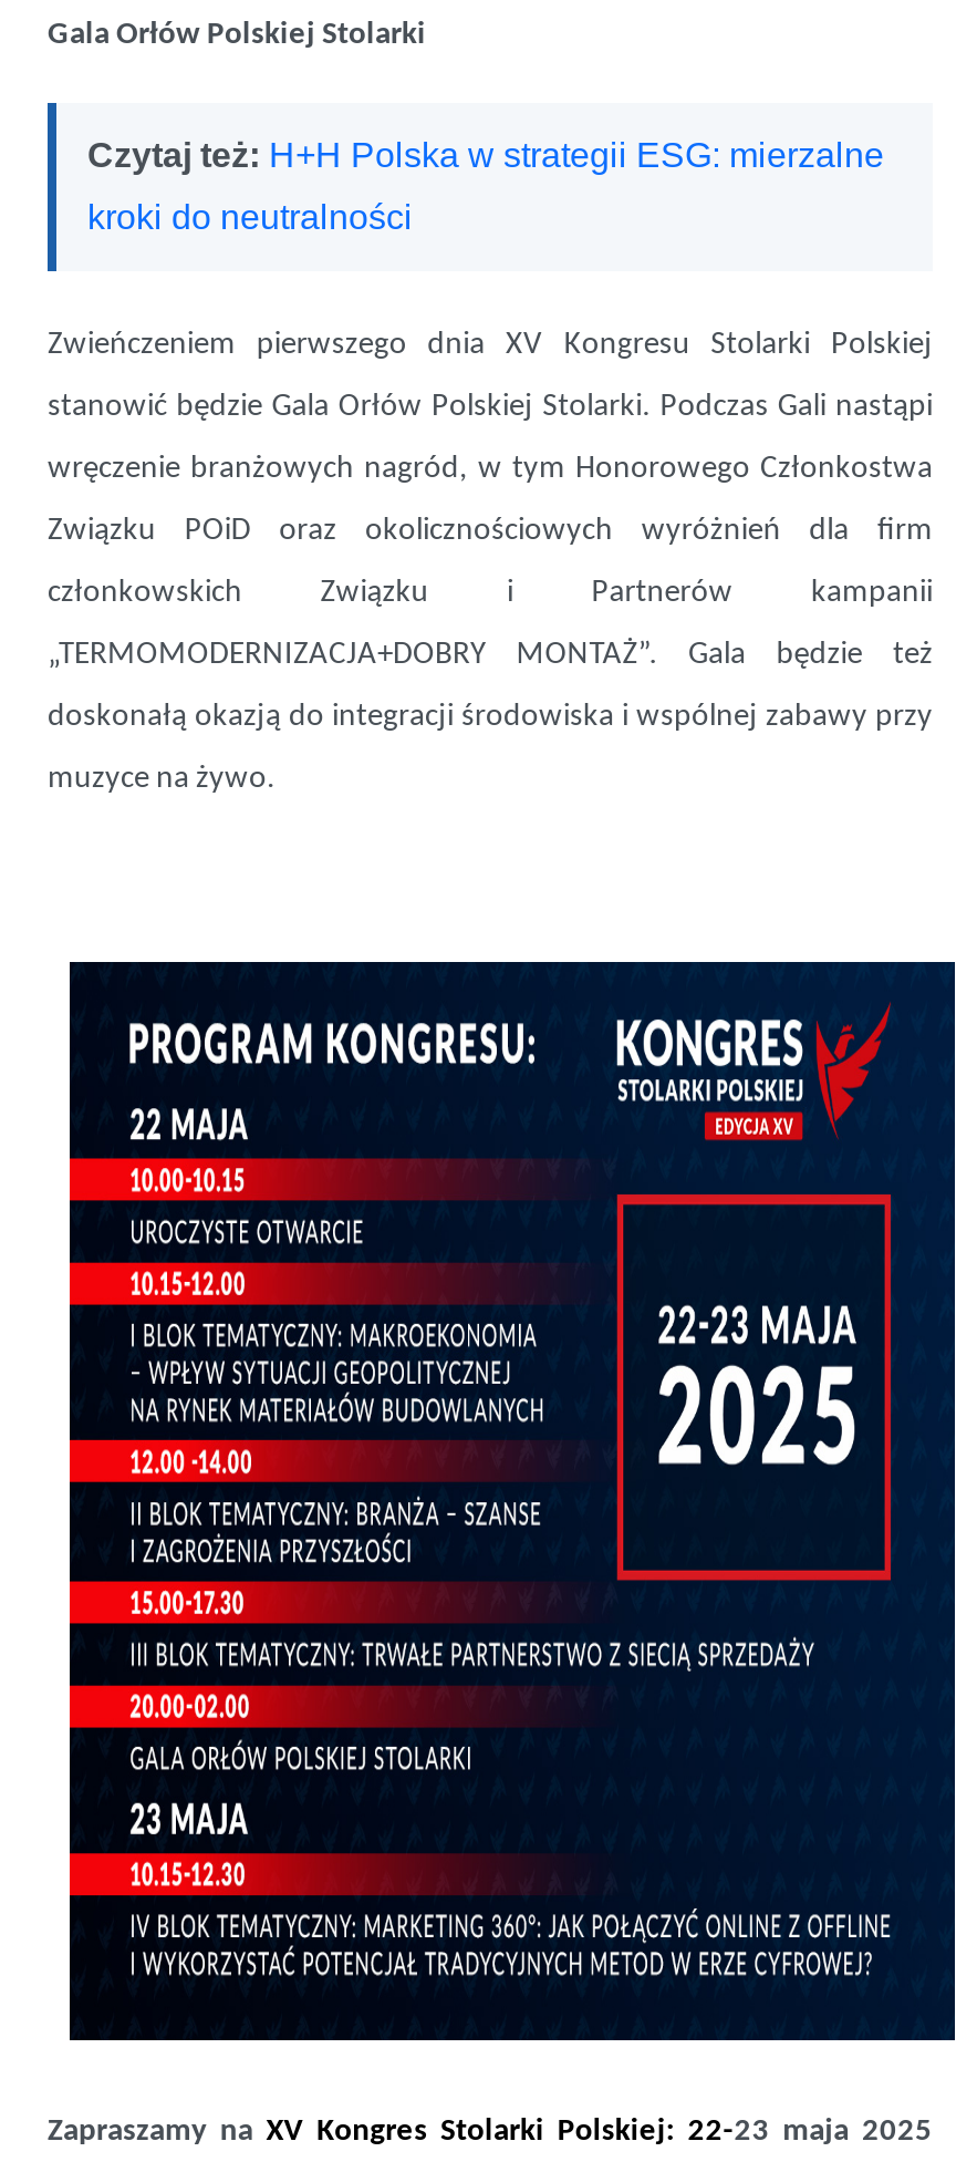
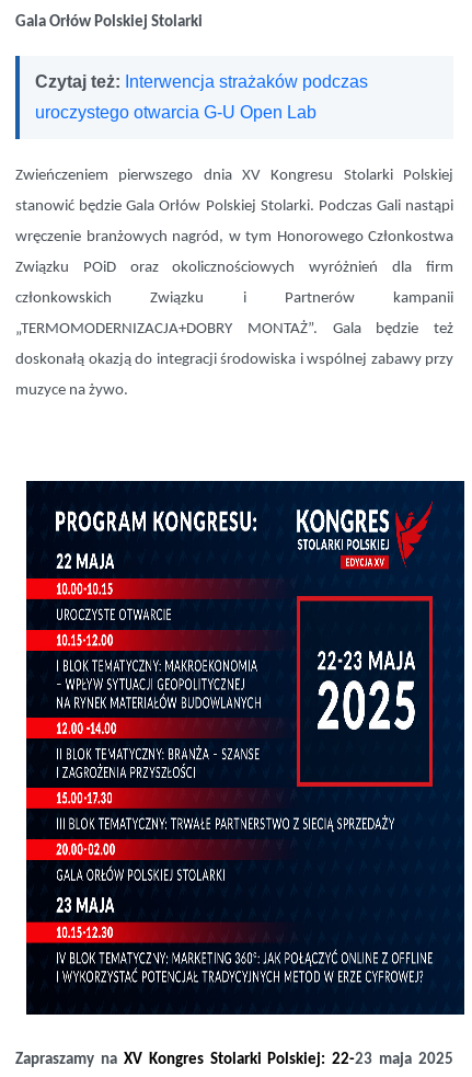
[87,135,884,173] Czytaj też: H+H Polska w strategii ESG: mierzalne -> [35,72,368,91] Czytaj też: Interwencja strażaków podczas
[87,197,413,235] kroki do neutralności -> [35,103,316,121] uroczystego otwarcia G-U Open Lab

